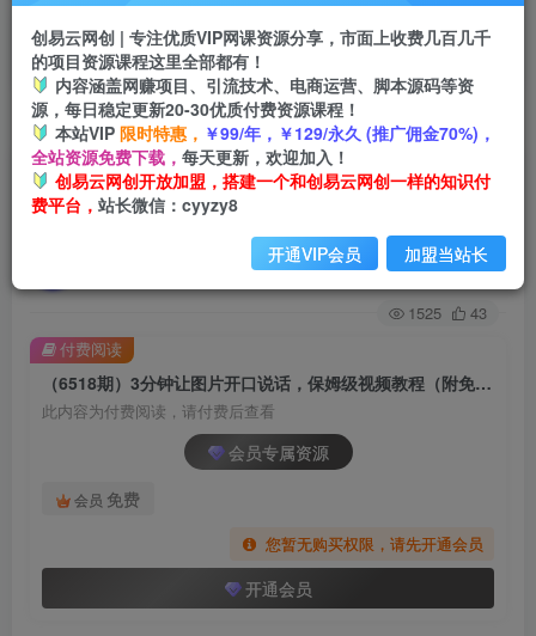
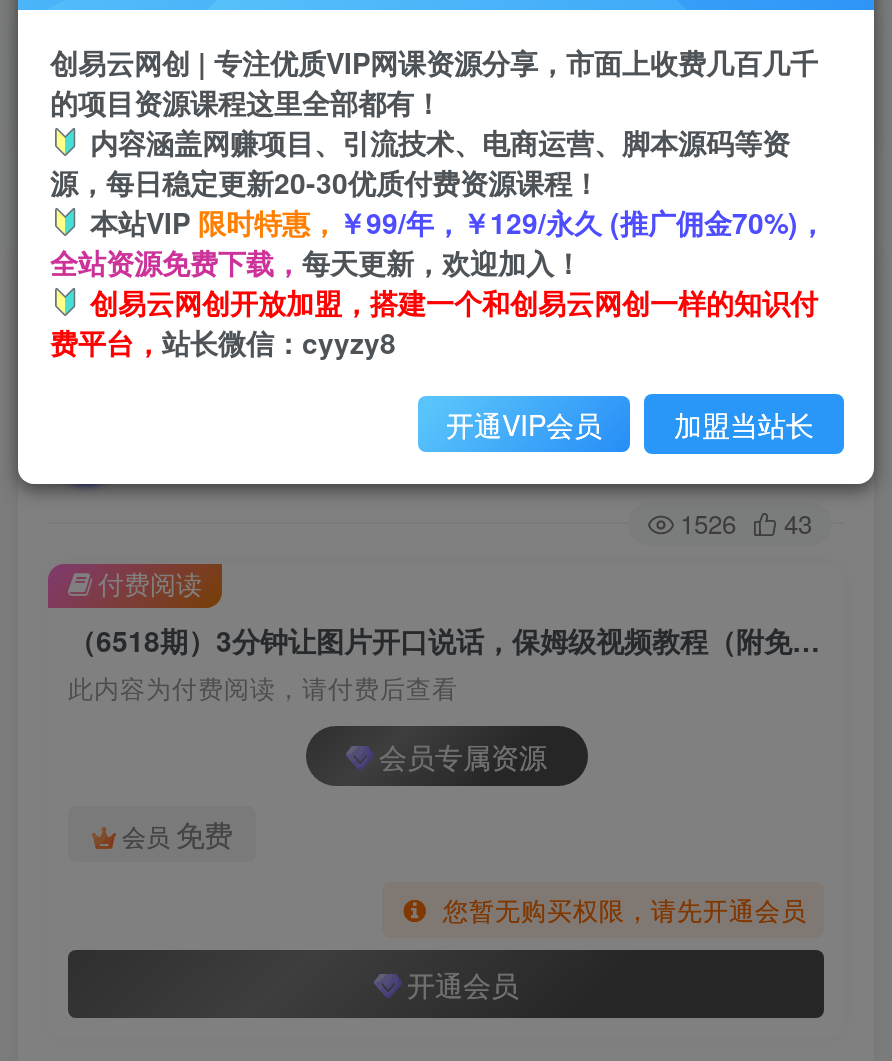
[408,301,487,324] 1525 43 -> [680,504,812,542] 1526 43

